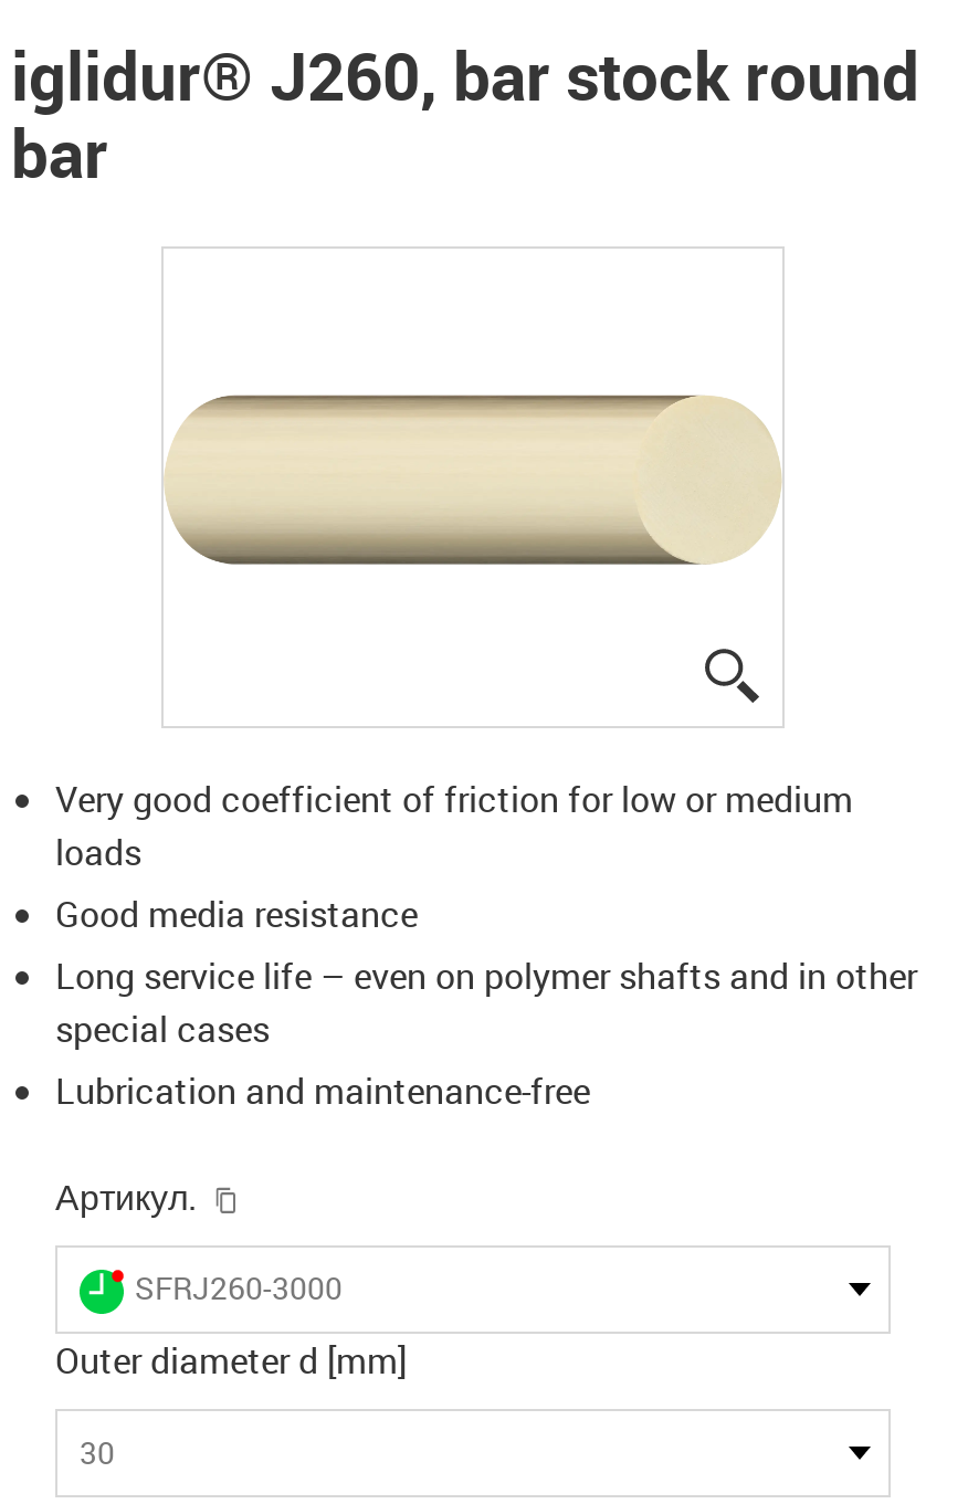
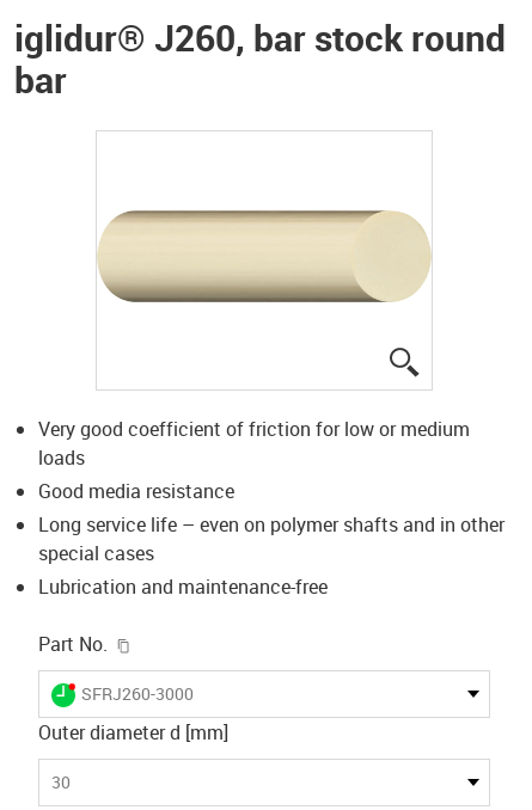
[55,1171,197,1220] Артикул. -> [38,630,108,656] Part No.

